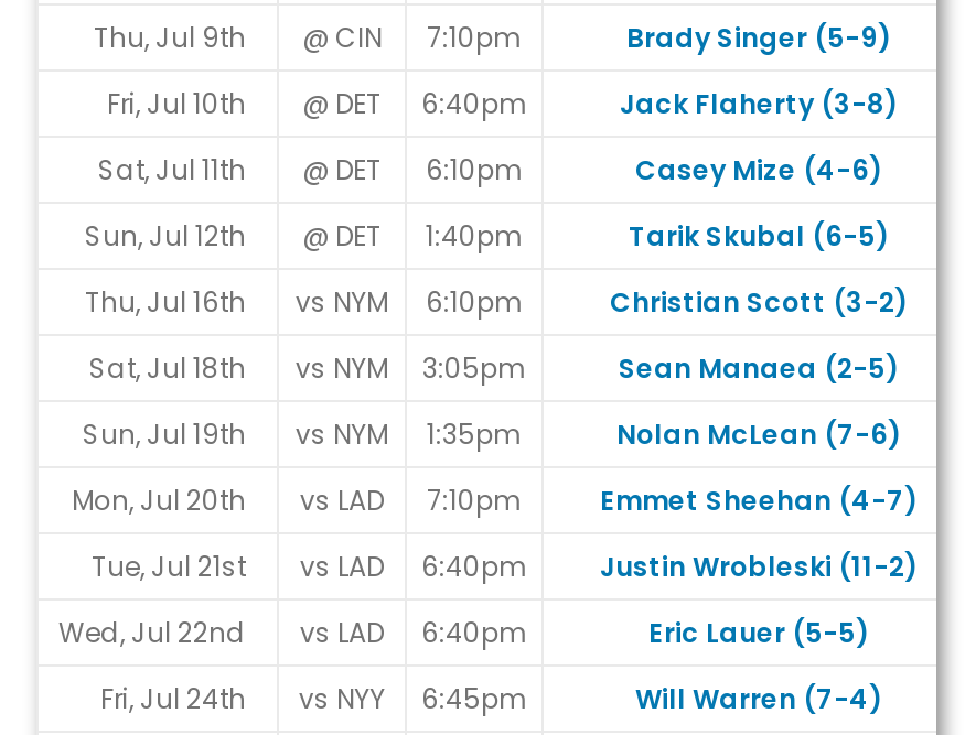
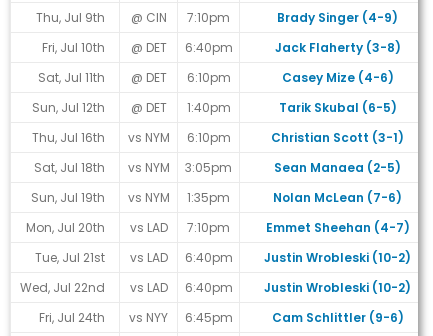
[626,20,891,57] Brady Singer (5-9) -> [277,9,398,26] Brady Singer (4-9)
[610,284,908,322] Christian Scott (3-2) -> [271,129,404,146] Christian Scott (3-1)
[600,549,918,586] Justin Wrobleski (11-2) -> [264,249,411,266] Justin Wrobleski (10-2)
[648,615,869,652] Eric Lauer (5-5) -> [264,279,411,296] Justin Wrobleski (10-2)
[635,681,882,718] Will Warren (7-4) -> [271,309,403,326] Cam Schlittler (9-6)

